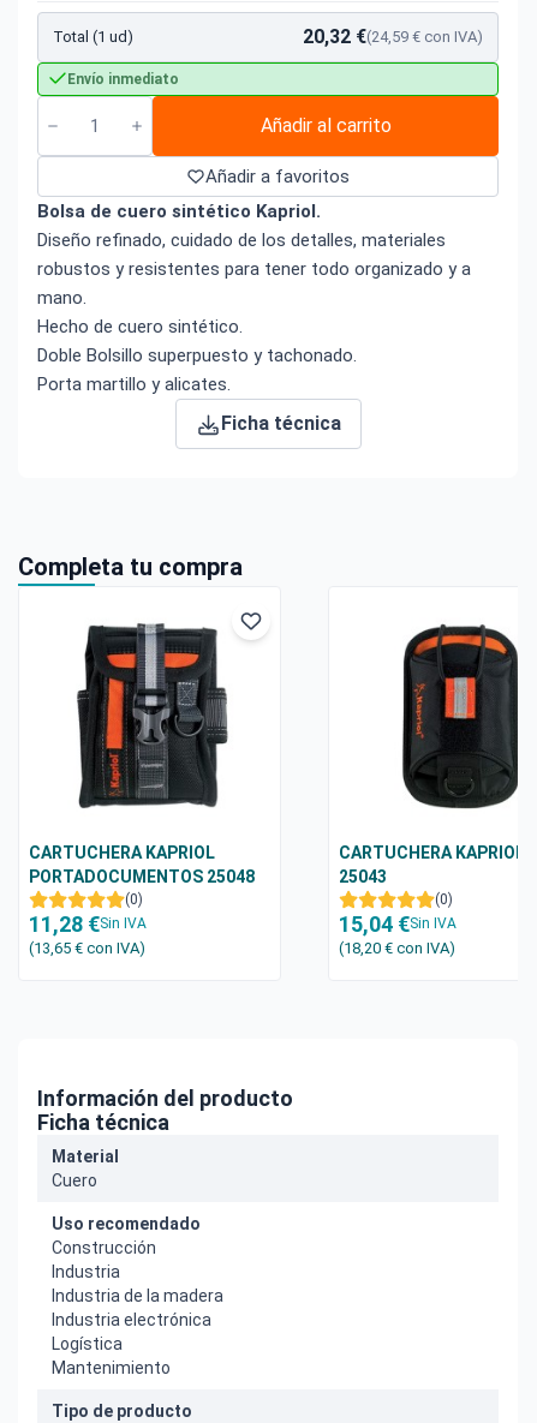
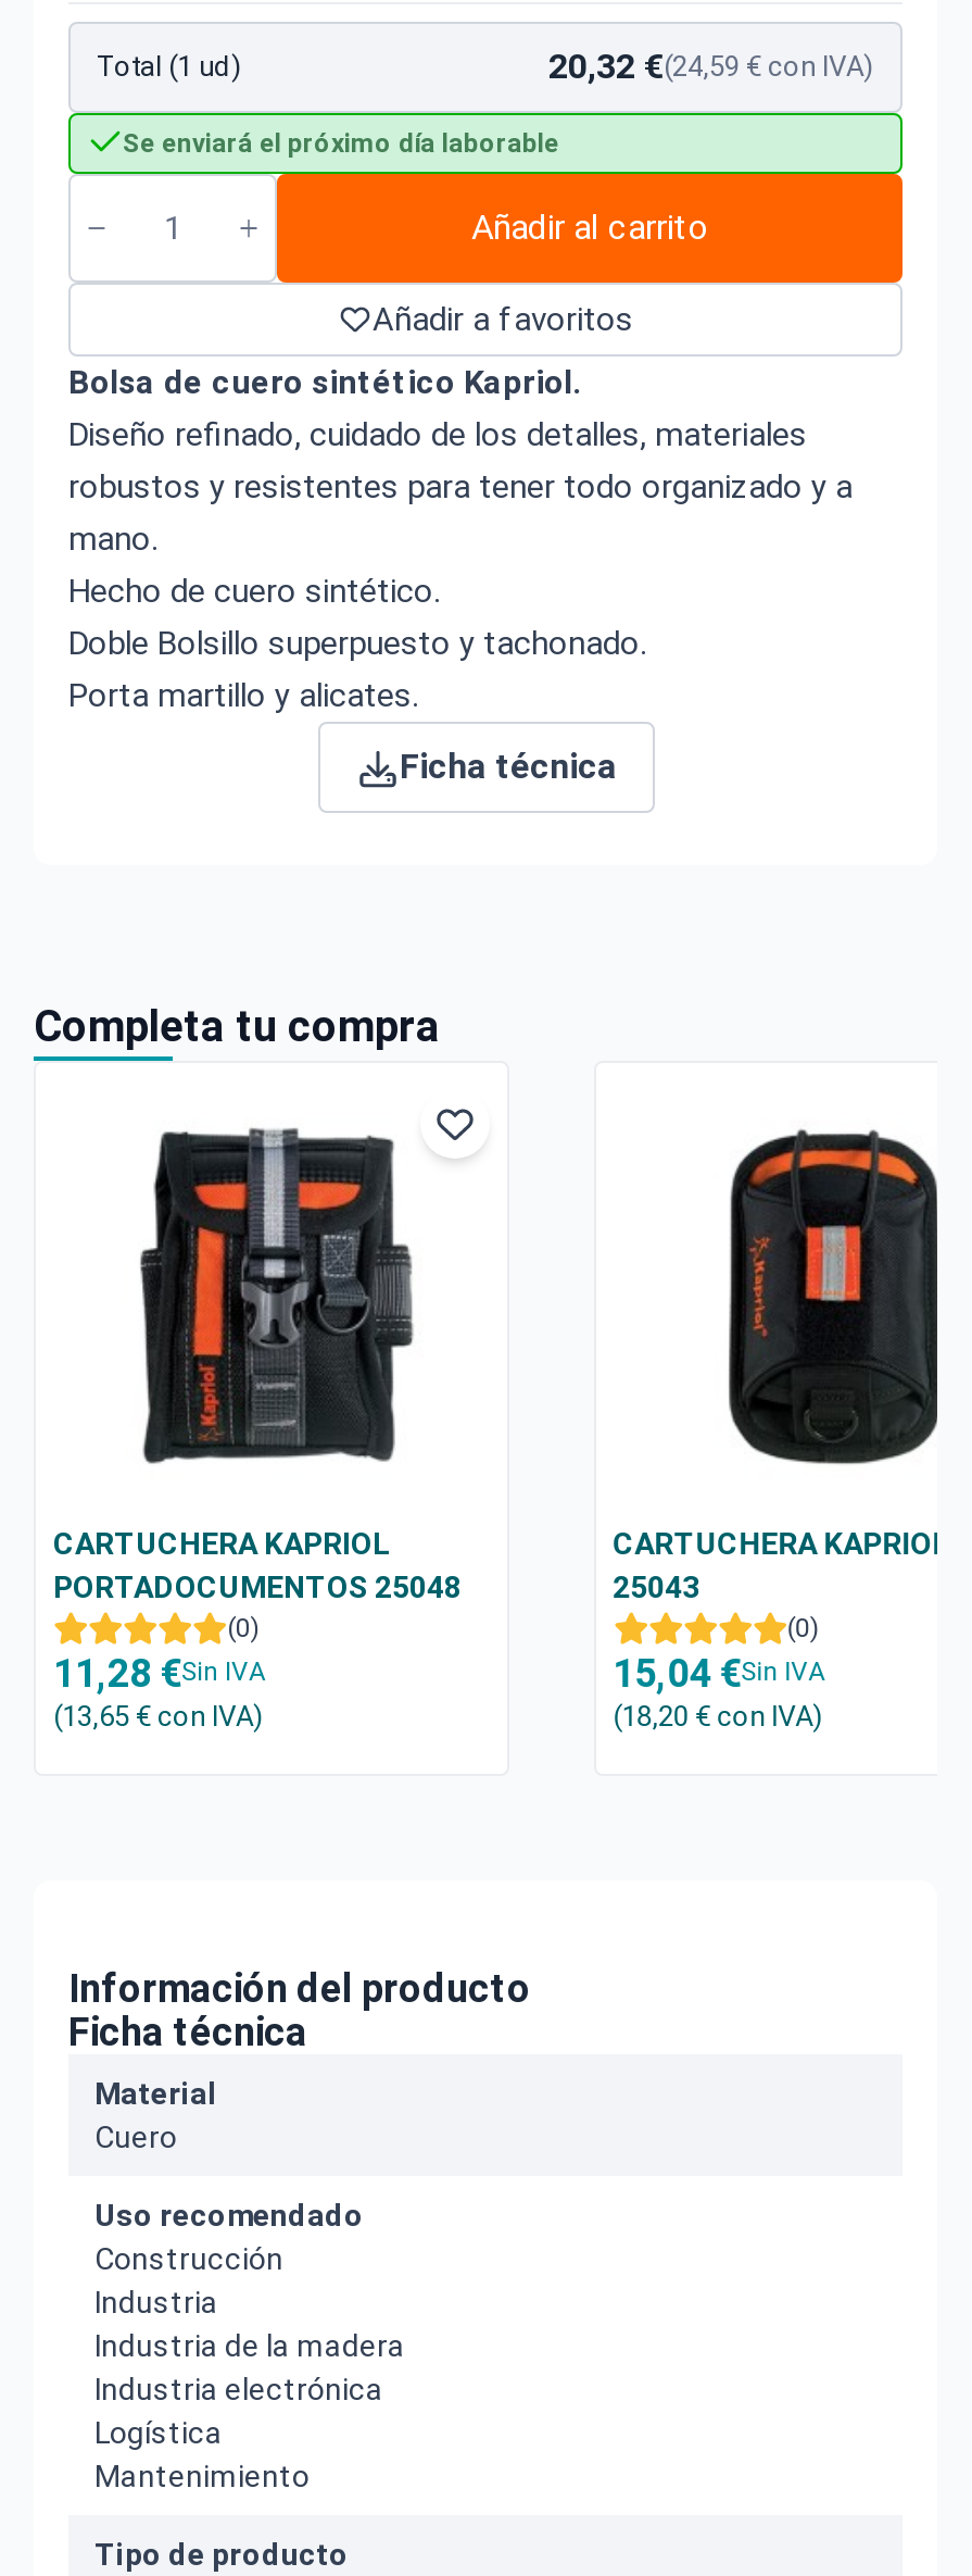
[67,71,179,88] Envío inmediato -> [123,128,559,159] Se enviará el próximo día laborable

